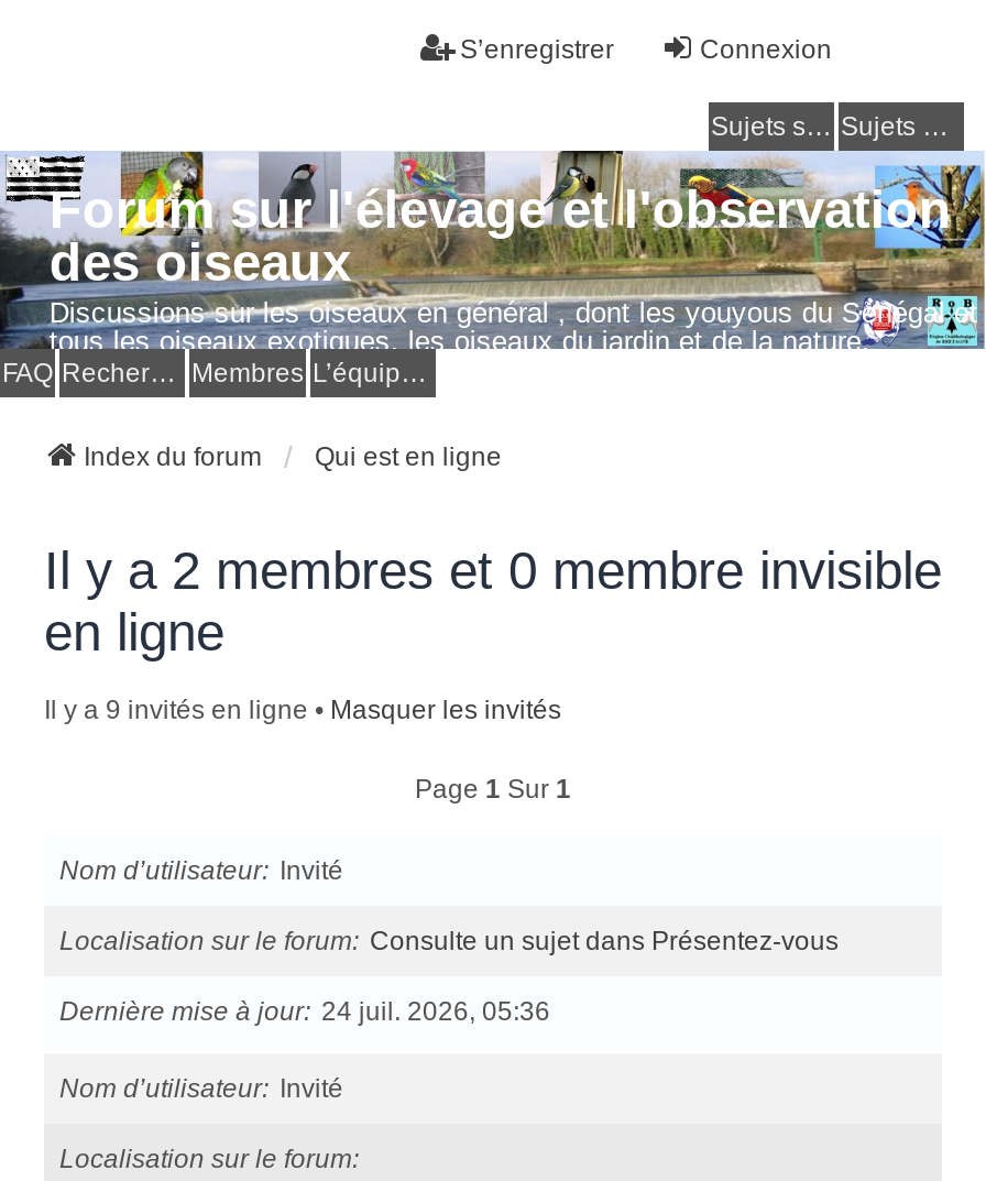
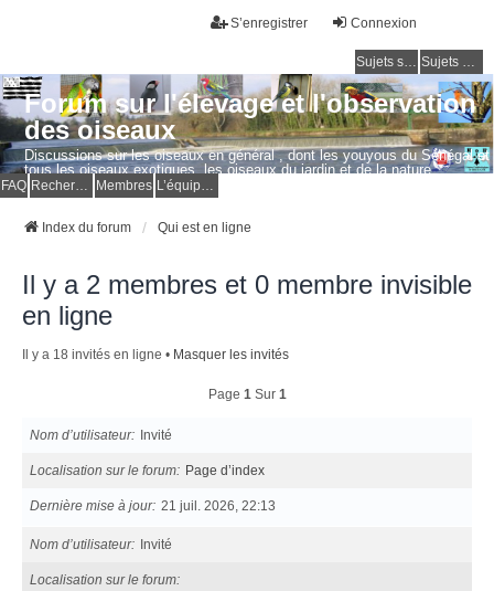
[44,694,561,724] Il y a 9 invités en ligne • Masquer les invités -> [22,346,289,362] Il y a 18 invités en ligne • Masquer les invités
[59,925,839,956] Localisation sur le forum Consulte un sujet dans Présentez-vous -> [30,462,265,478] Localisation sur le forum Page d’index
[59,995,550,1026] Dernière mise à jour 24 juil. 2026, 05:36 -> [30,498,276,513] Dernière mise à jour 21 juil. 2026, 22:13

